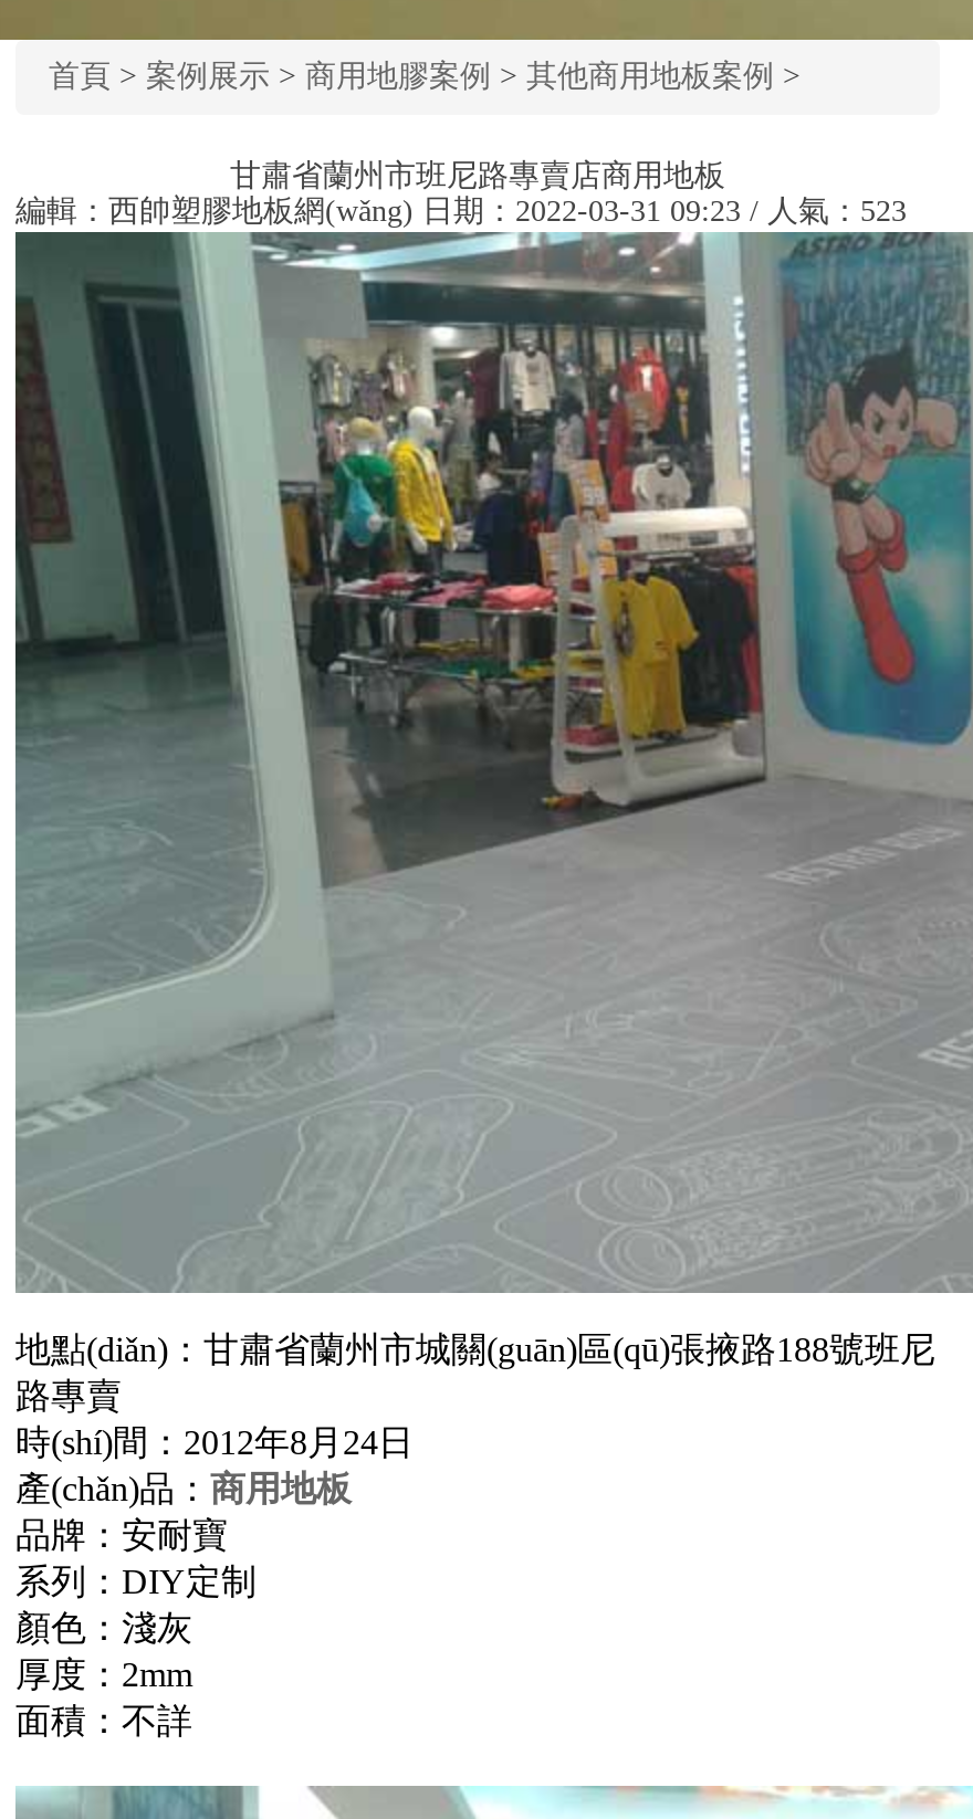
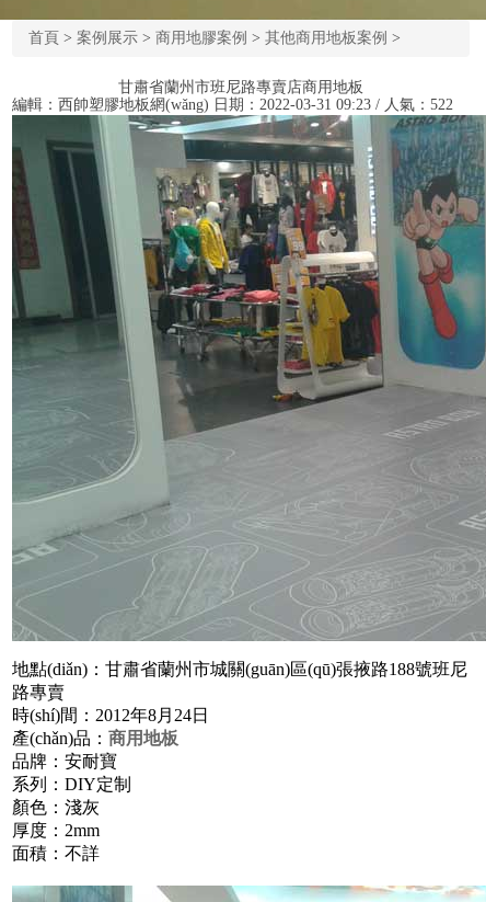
[15,194,907,228] 編輯：西帥塑膠地板網(wǎng) 日期：2022-03-31 09:23 / 人氣：523 -> [12,96,453,113] 編輯：西帥塑膠地板網(wǎng) 日期：2022-03-31 09:23 / 人氣：522

